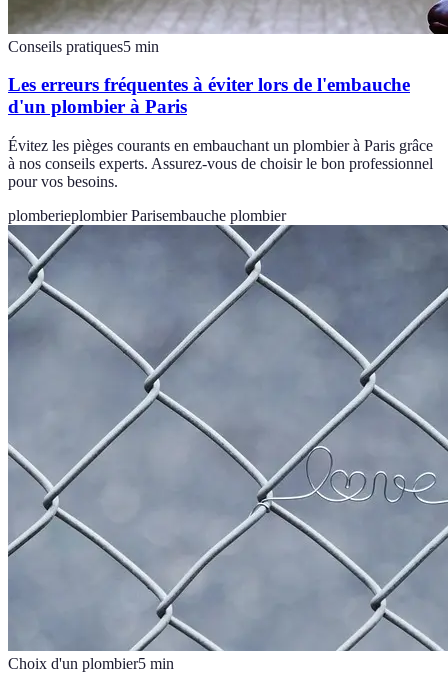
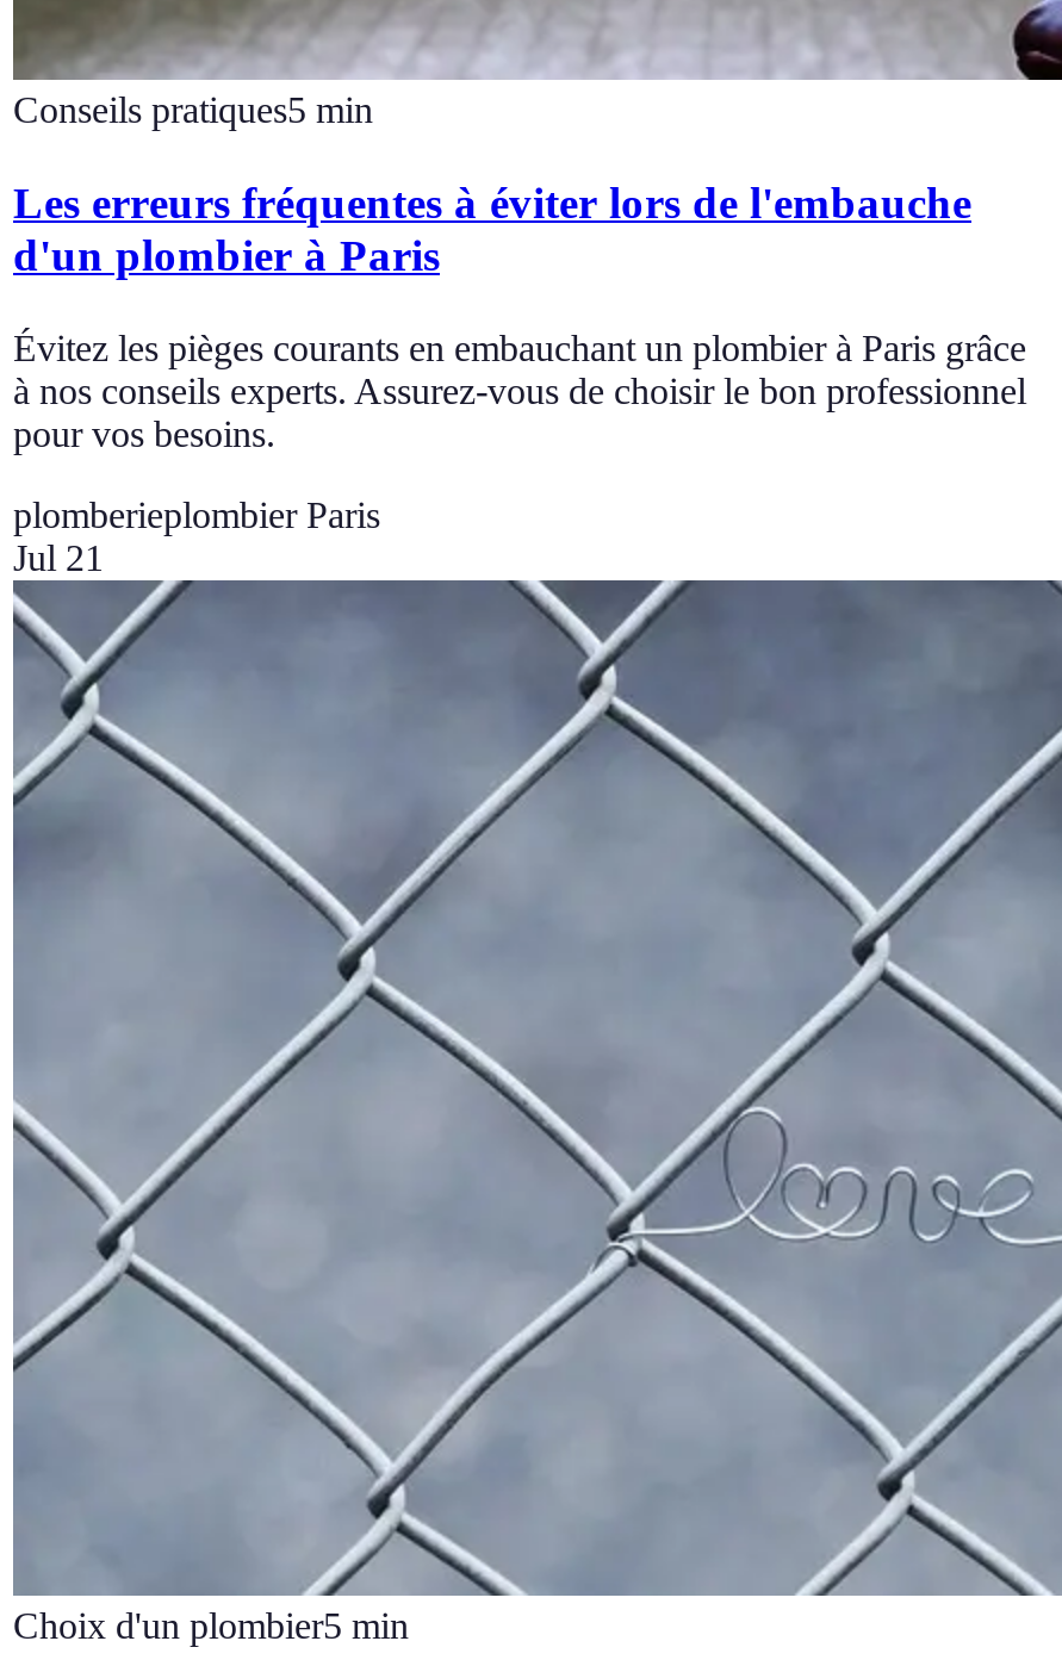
[8,207,286,224] plomberieplombier Parisembauche plombier -> [13,494,380,577] plomberieplombier Paris | Jul 21

